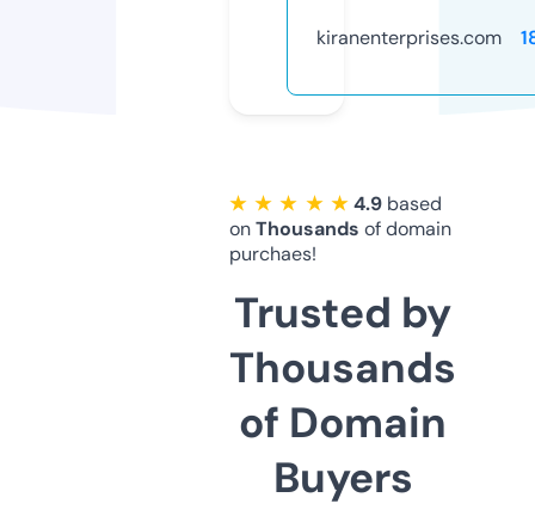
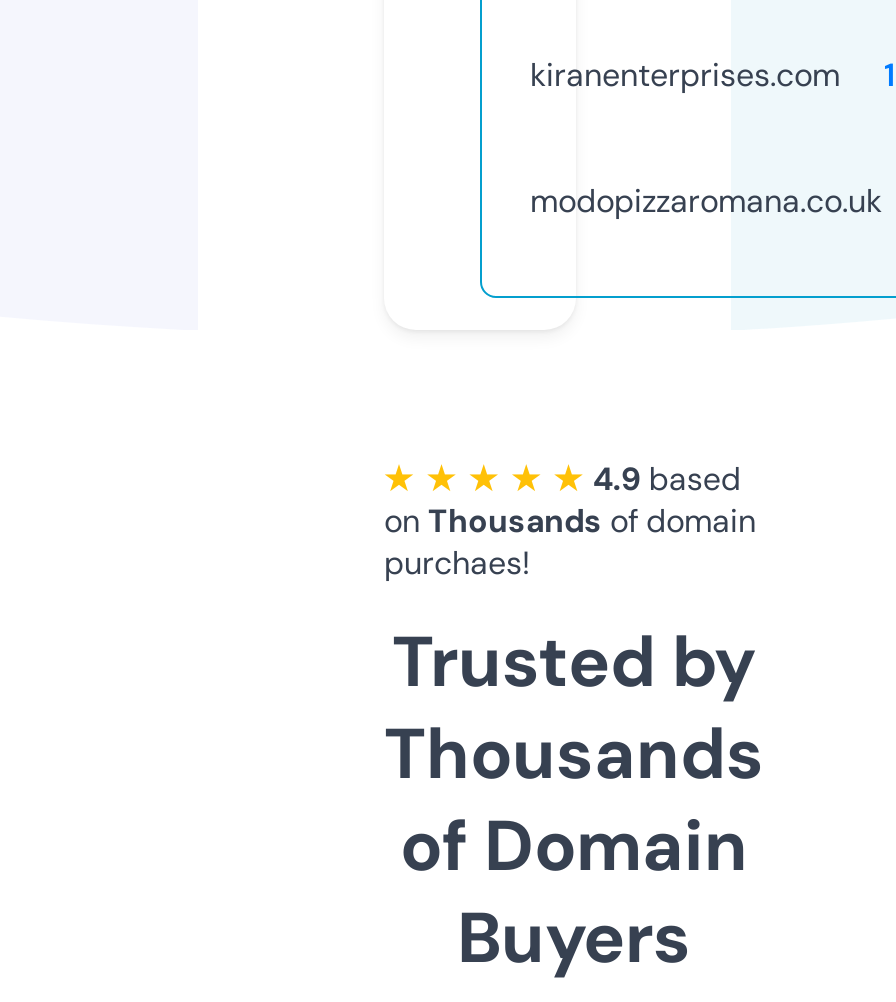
none -> [530,180,882,222] modopizzaromana.co.uk

